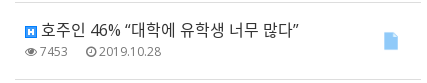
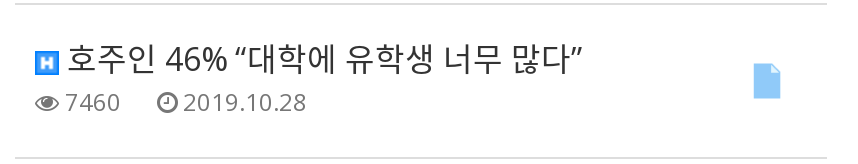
[37,43,161,60] 7453 2019.10.28 -> [59,85,307,119] 7460 2019.10.28

